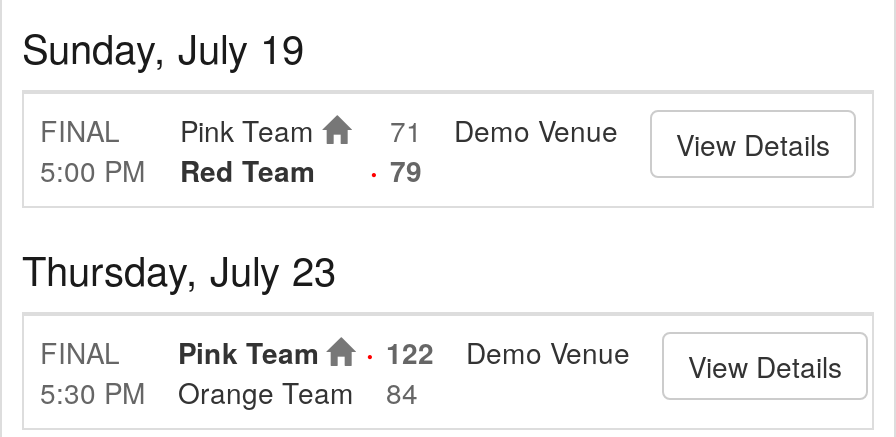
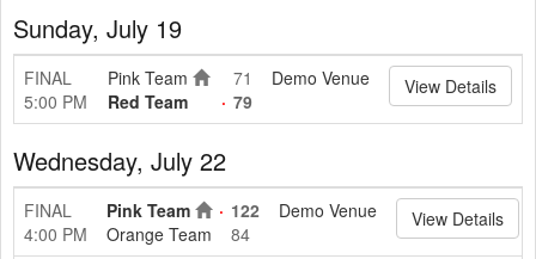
[22,239,336,297] Thursday, July 23 -> [13,143,226,177] Wednesday, July 22
[40,371,418,411] 5:30 PM Orange Team 84 -> [24,222,250,246] 4:00 PM Orange Team 84

